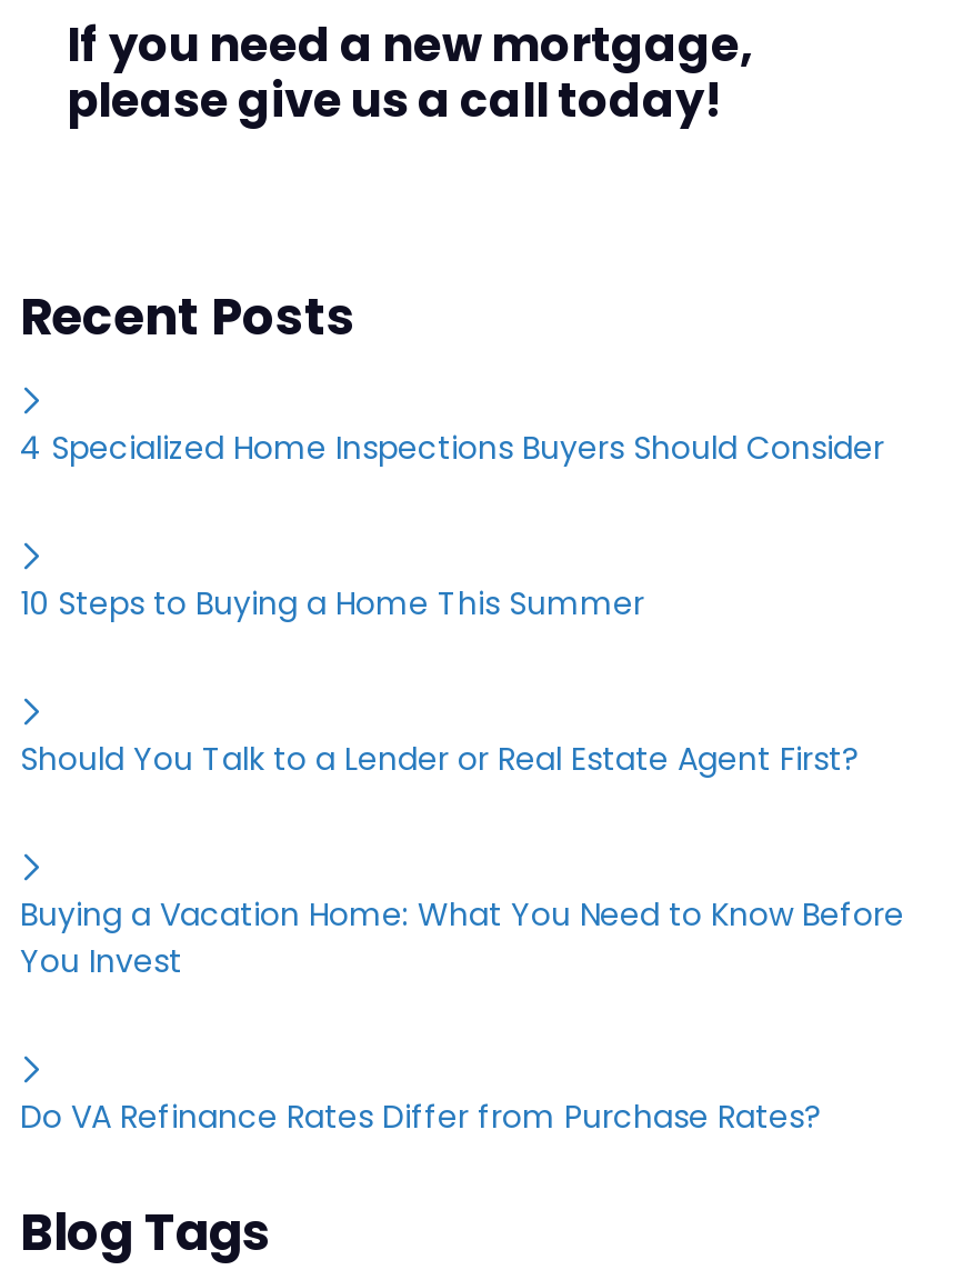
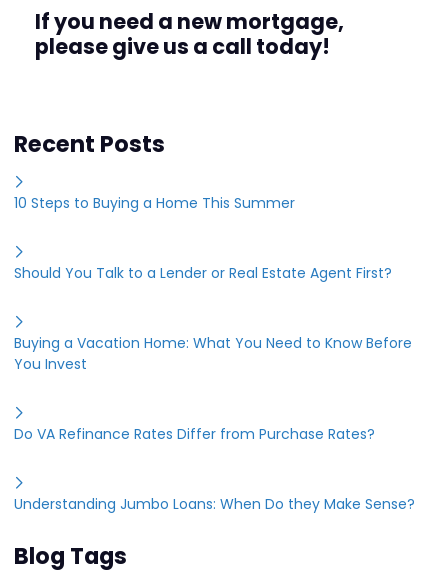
[20,427,884,471] 4 Specialized Home Inspections Buyers Should Consider -> none
moved [20,582,904,1140] -> [14,193,412,444]: 10 Steps to Buying a Home This Summer | Should You Talk to a Lender or Real Estate Agent First? | Buying a Vacation Home: What You Need to Know Before | You Invest | Do VA Refinance Rates Differ from Purchase Rates?
none -> [14,494,415,514] Understanding Jumbo Loans: When Do they Make Sense?

